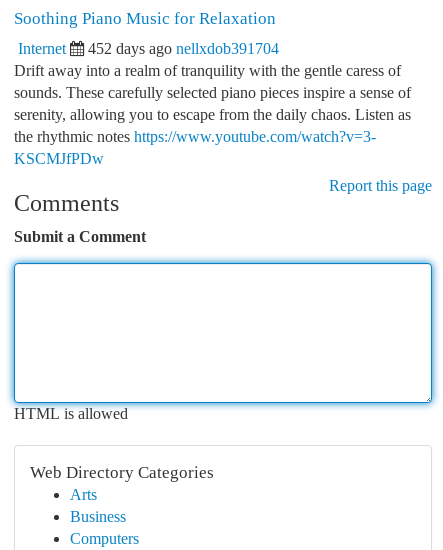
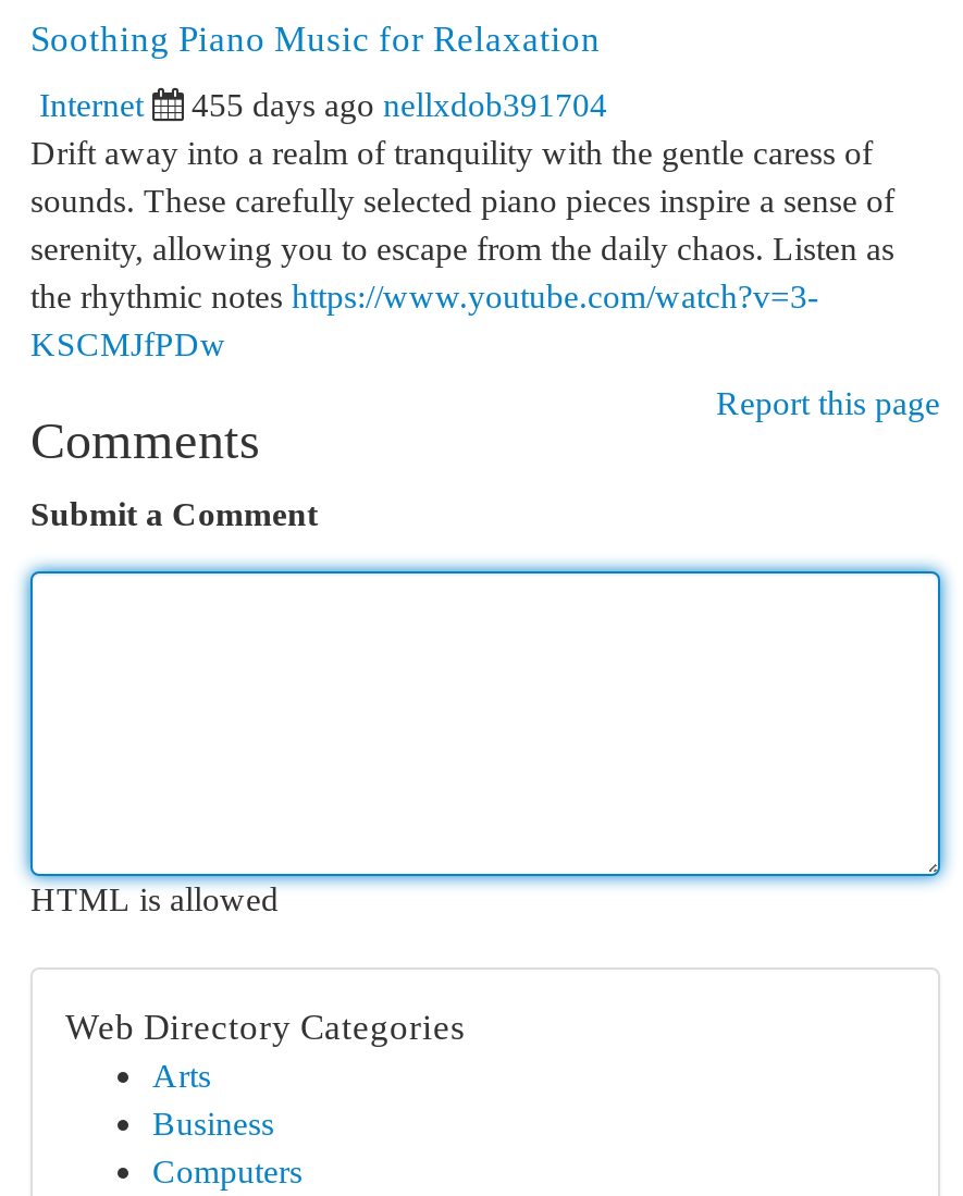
[88,40,279,57] 452 days ago nellxdob391704 -> [192,86,607,123] 455 days ago nellxdob391704

